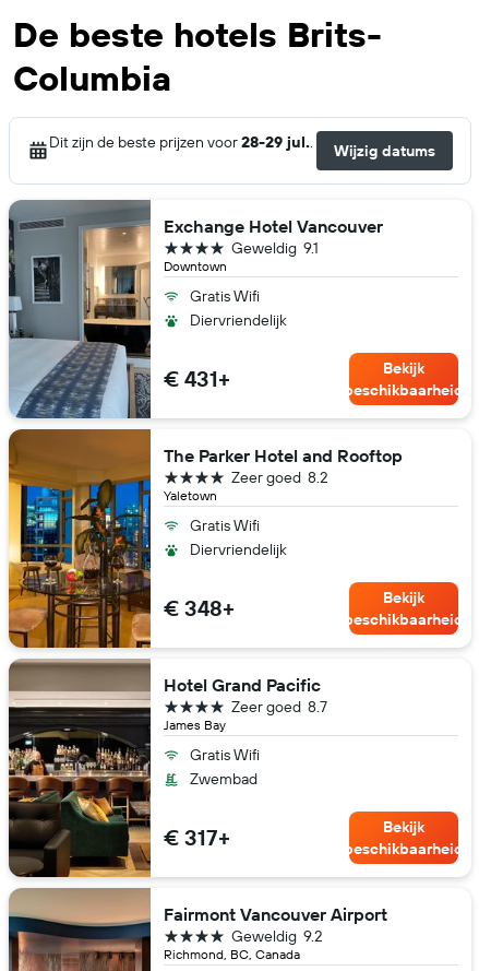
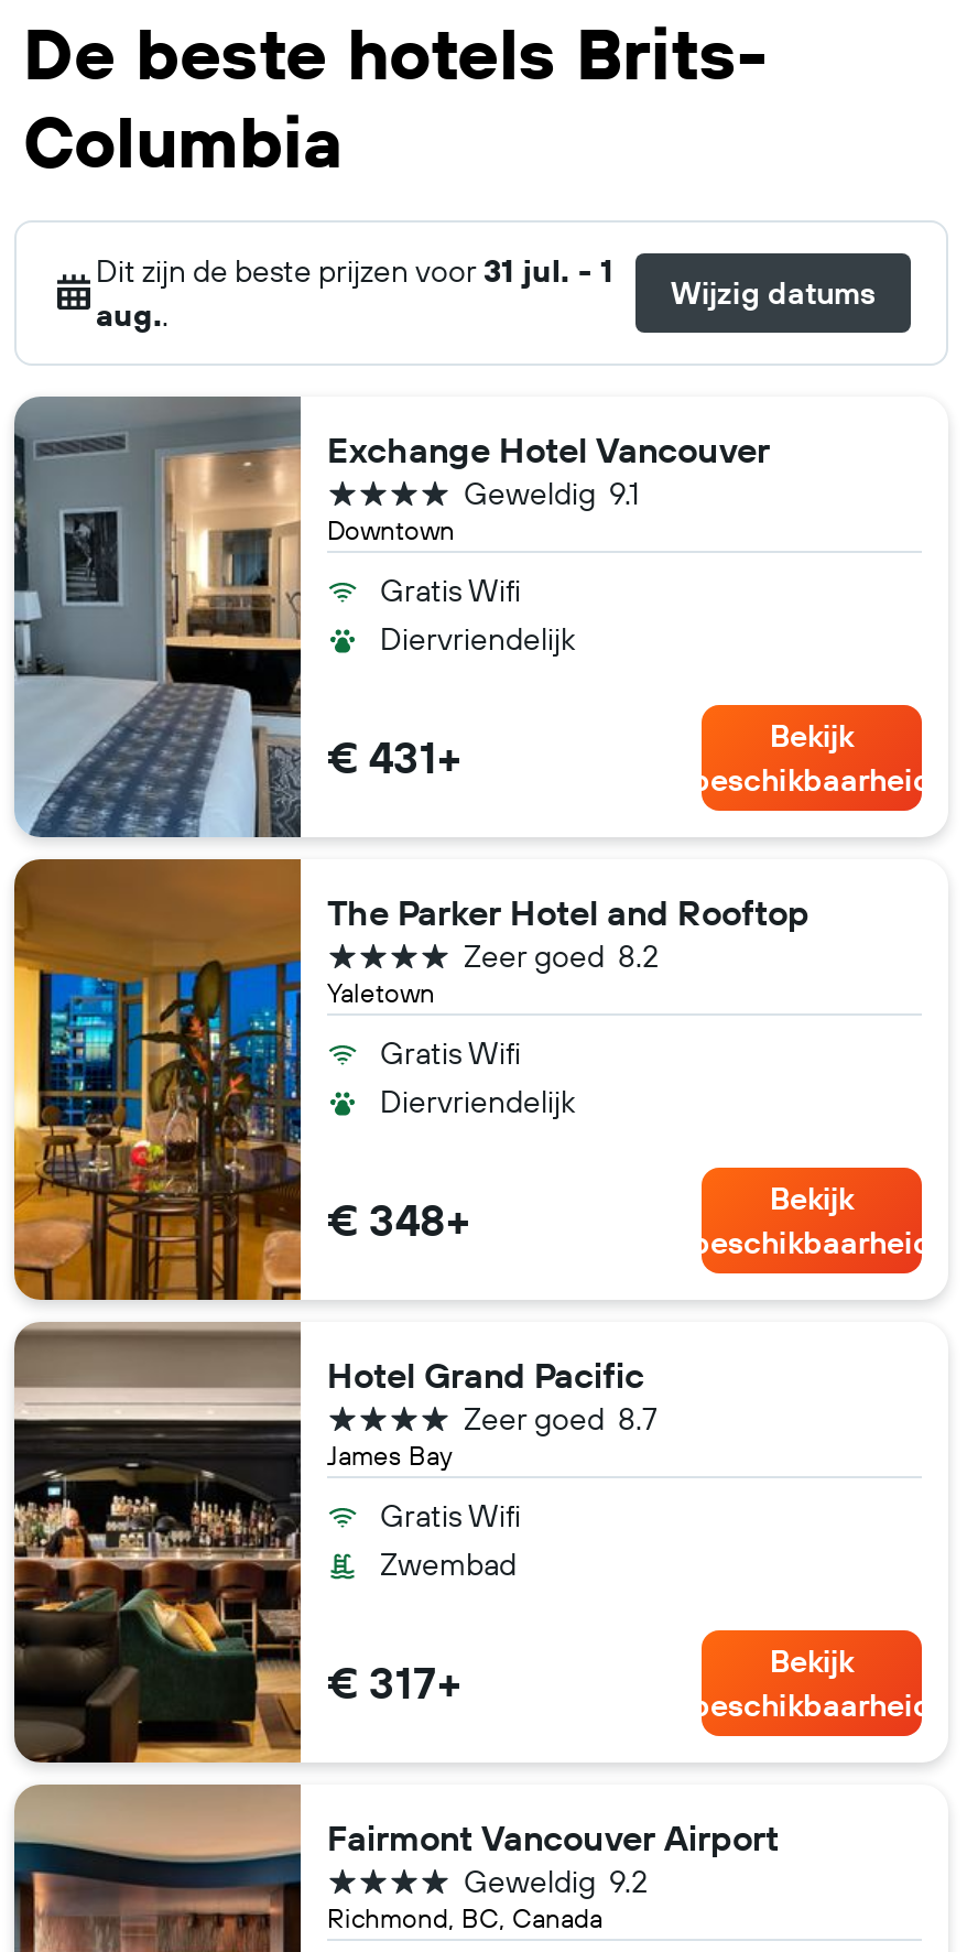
[49,132,313,152] Dit zijn de beste prijzen voor28-29 jul.. -> [96,251,613,335] Dit zijn de beste prijzen voor 31 jul. - 1 | aug..

